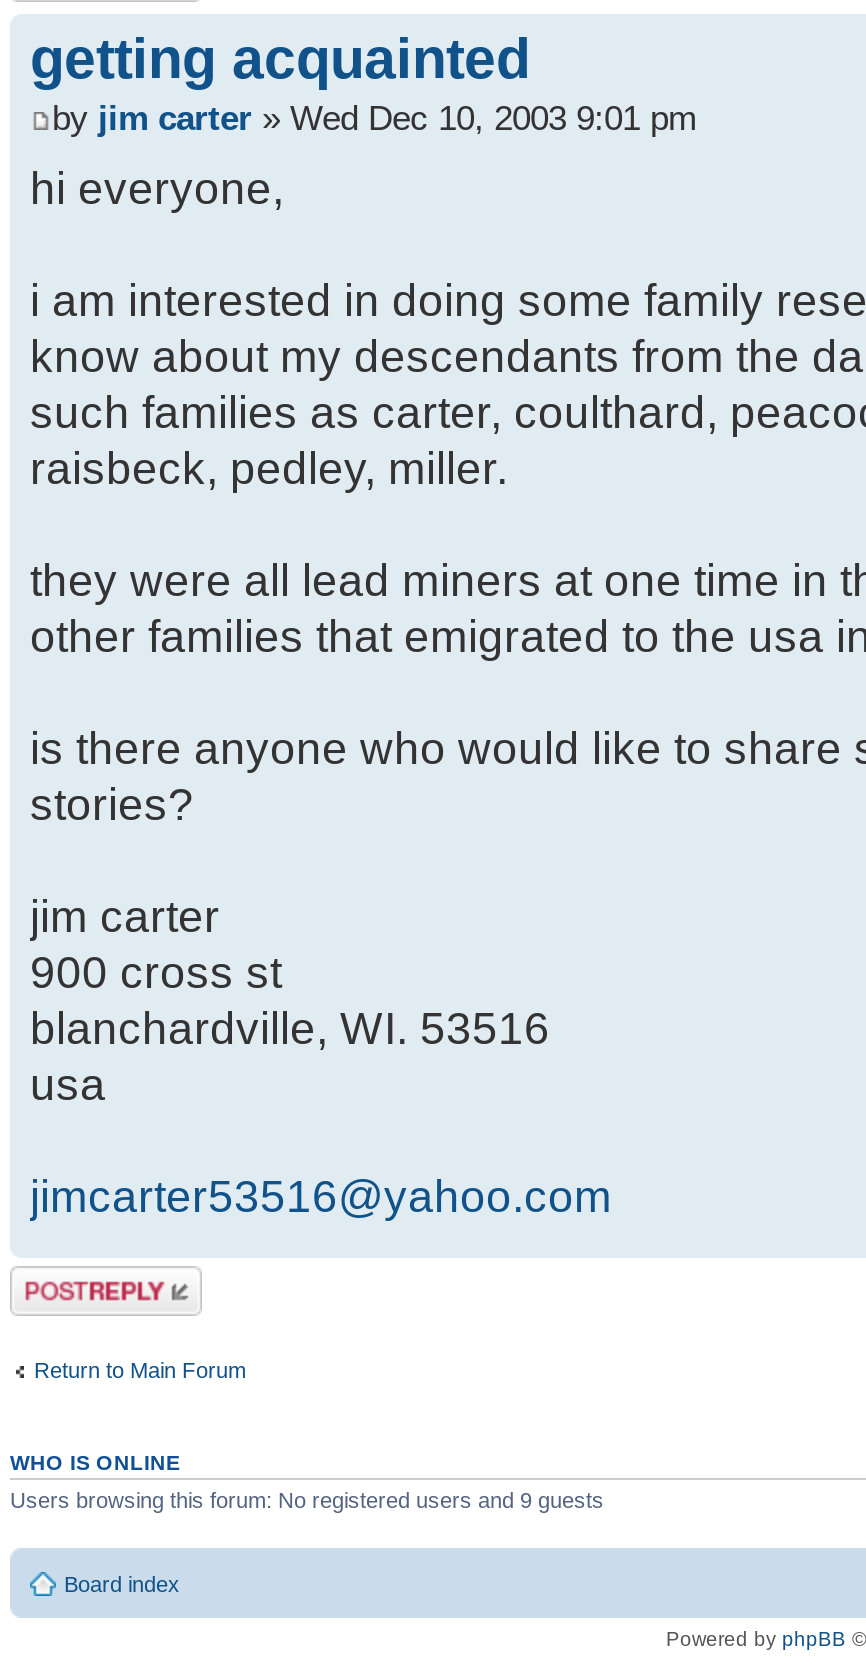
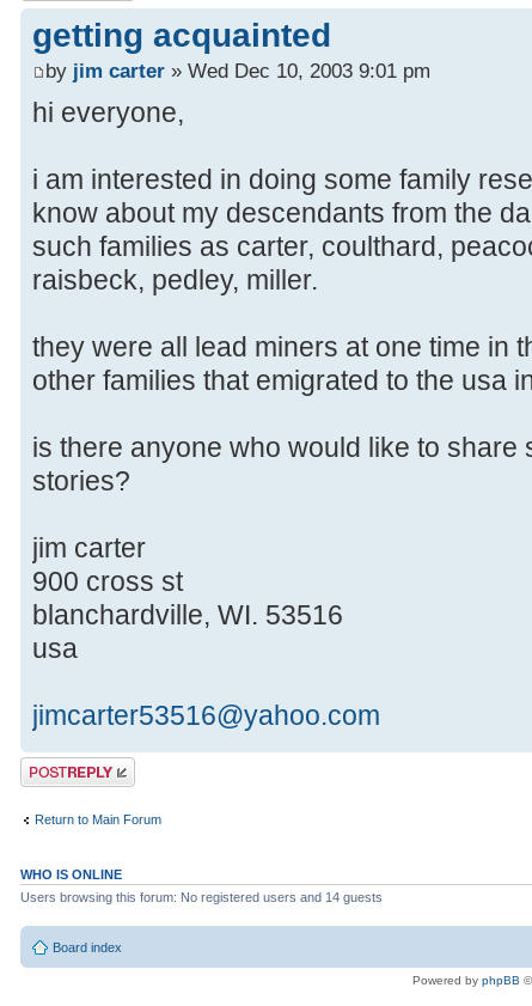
[10,1488,604,1512] Users browsing this forum: No registered users and 9 guests -> [20,890,383,904] Users browsing this forum: No registered users and 14 guests

